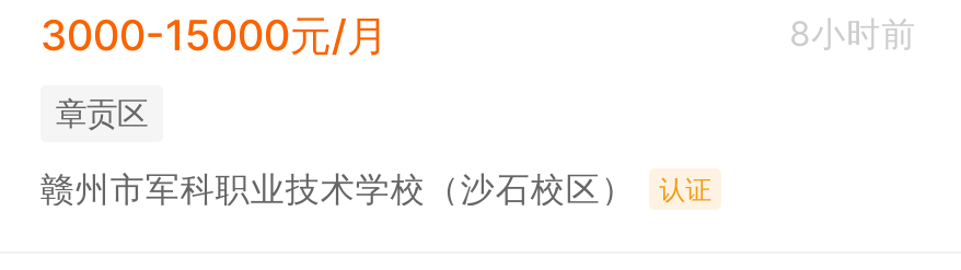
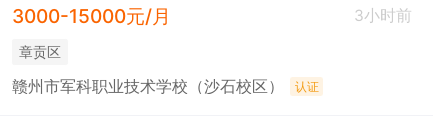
[789,14,916,55] 8小时前 -> [354,6,412,25] 3小时前

